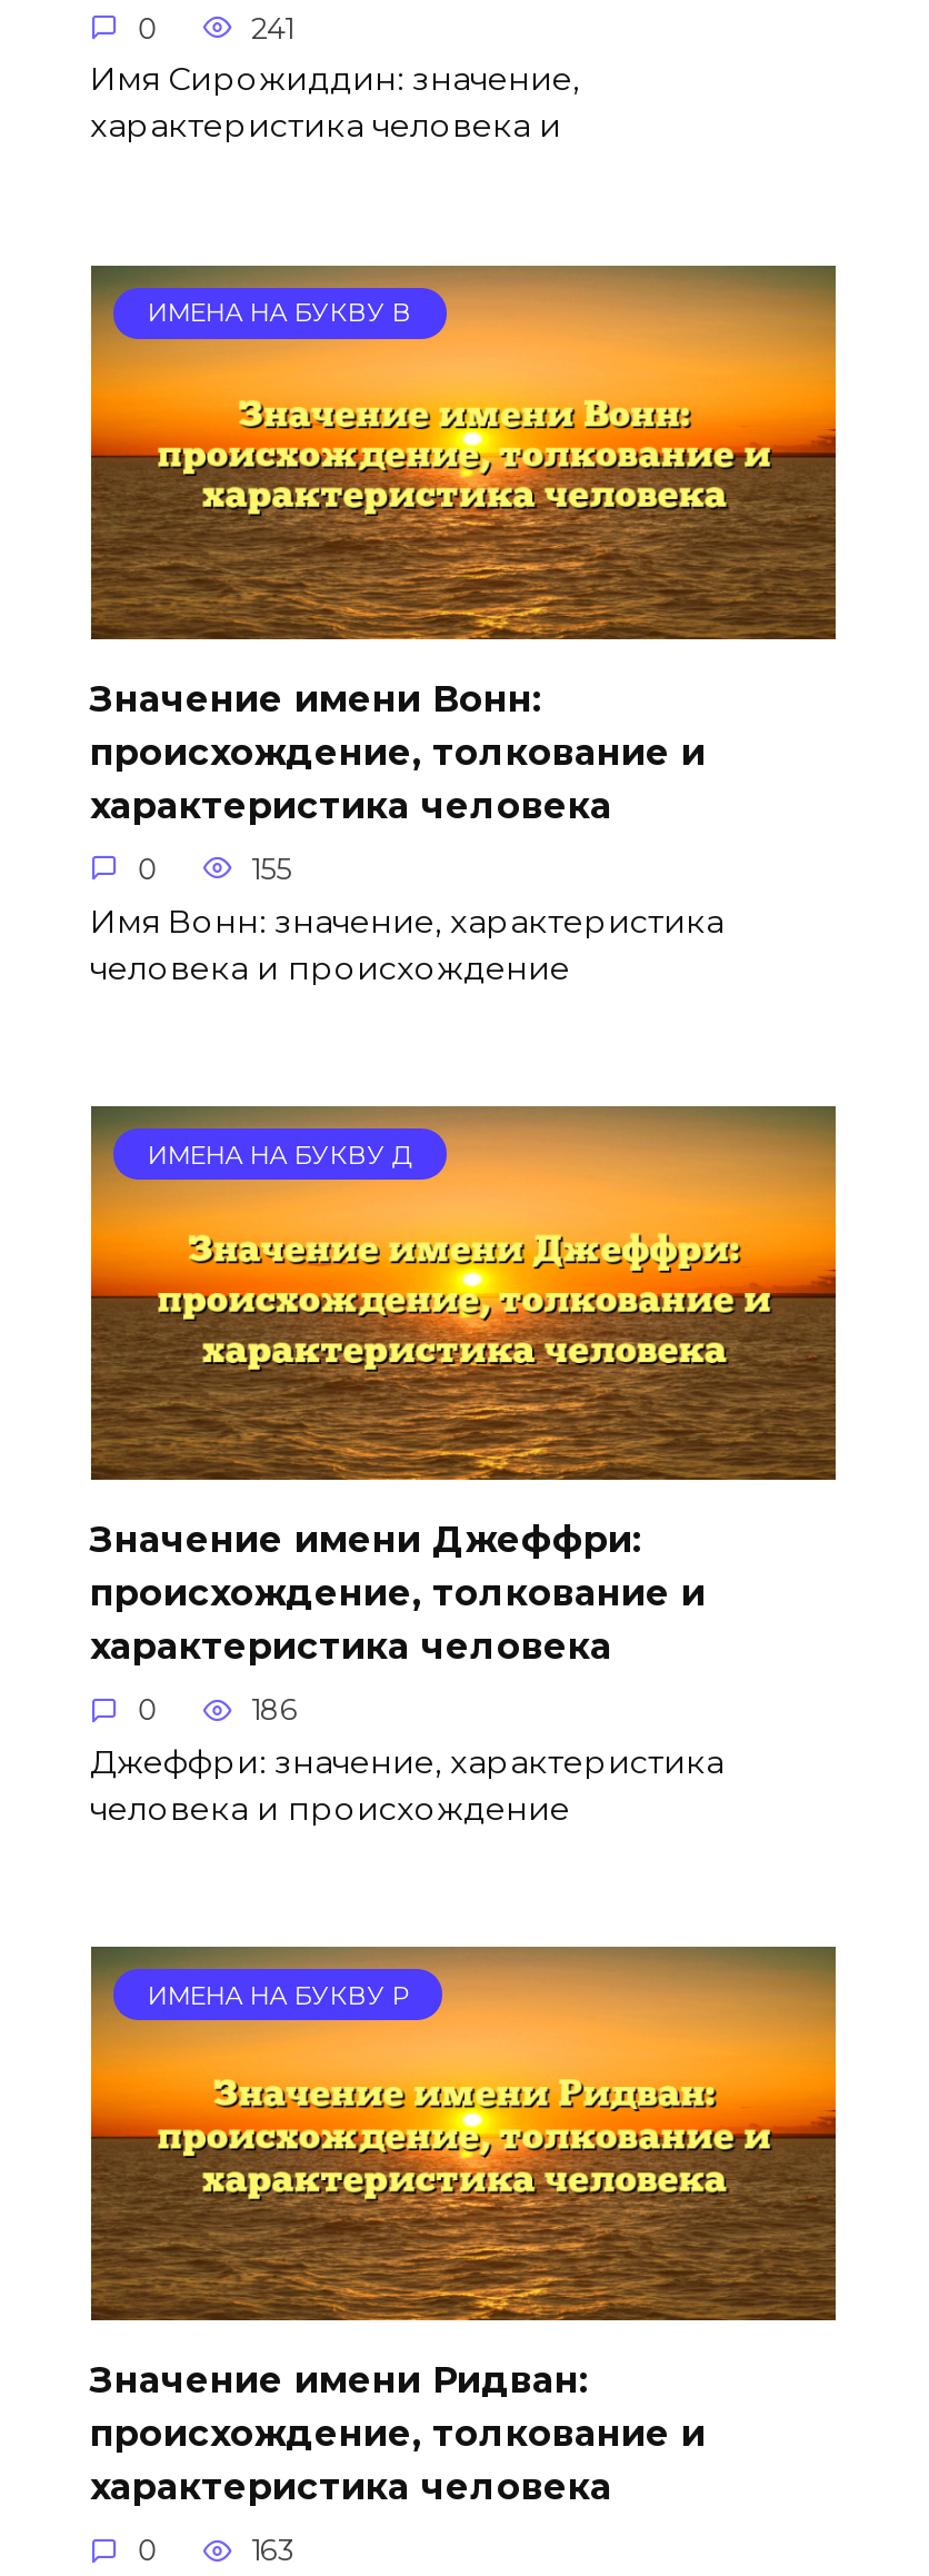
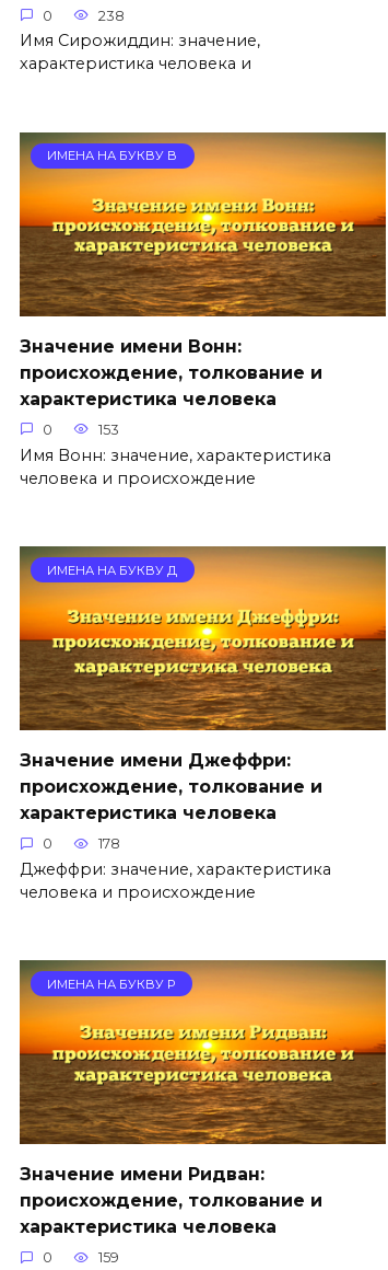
[251,12,293,45] 241 -> [98,7,125,24] 238
[251,853,291,886] 155 -> [98,421,119,438] 153
[251,1693,298,1727] 186 -> [98,835,120,852] 178
[251,2535,296,2568] 163 -> [98,1250,119,1266] 159

